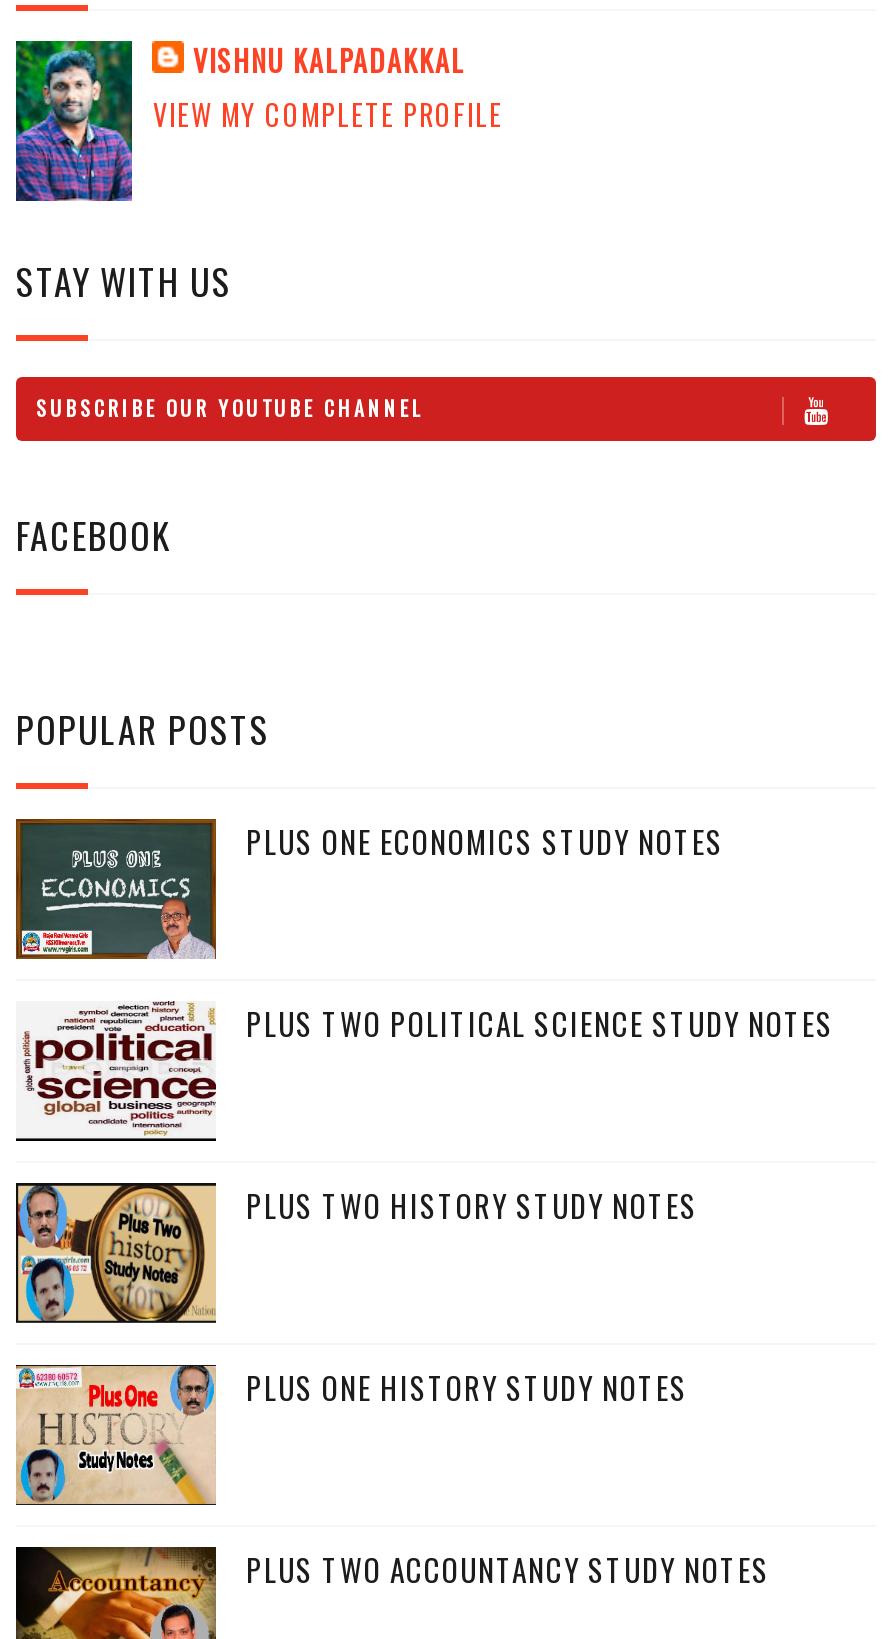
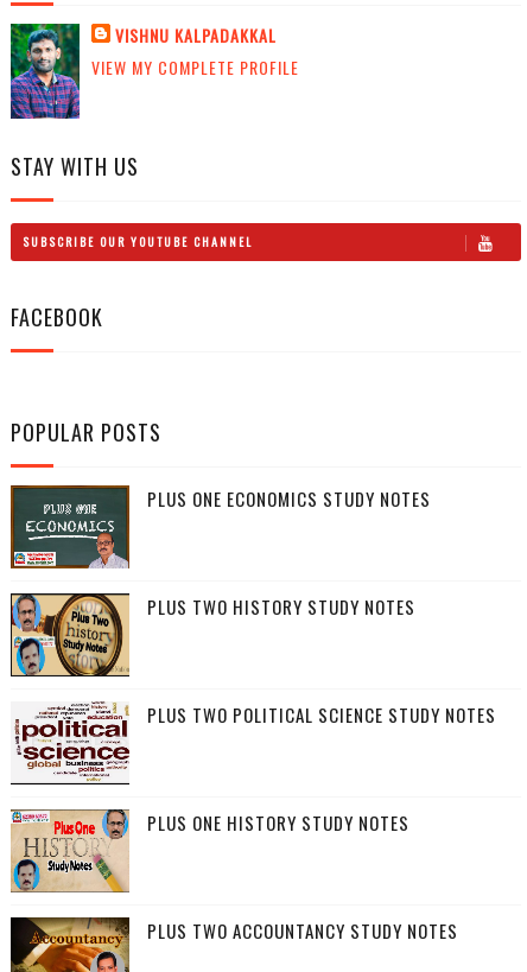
moved [16,1000,834,1141] -> [11,701,496,784]: [image] | PLUS TWO POLITICAL SCIENCE STUDY NOTES
moved [14,1182,698,1325] -> [9,593,415,678]: [image] | PLUS TWO HISTORY STUDY NOTES

